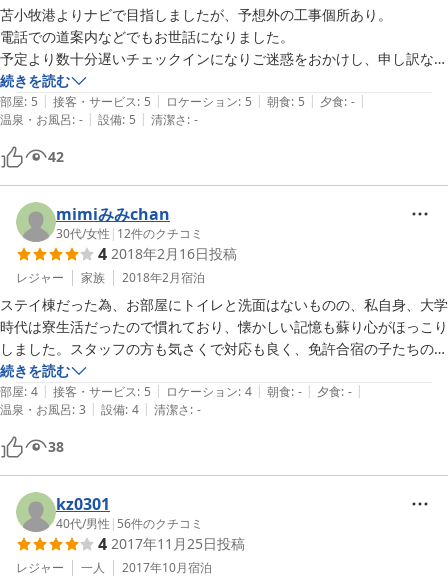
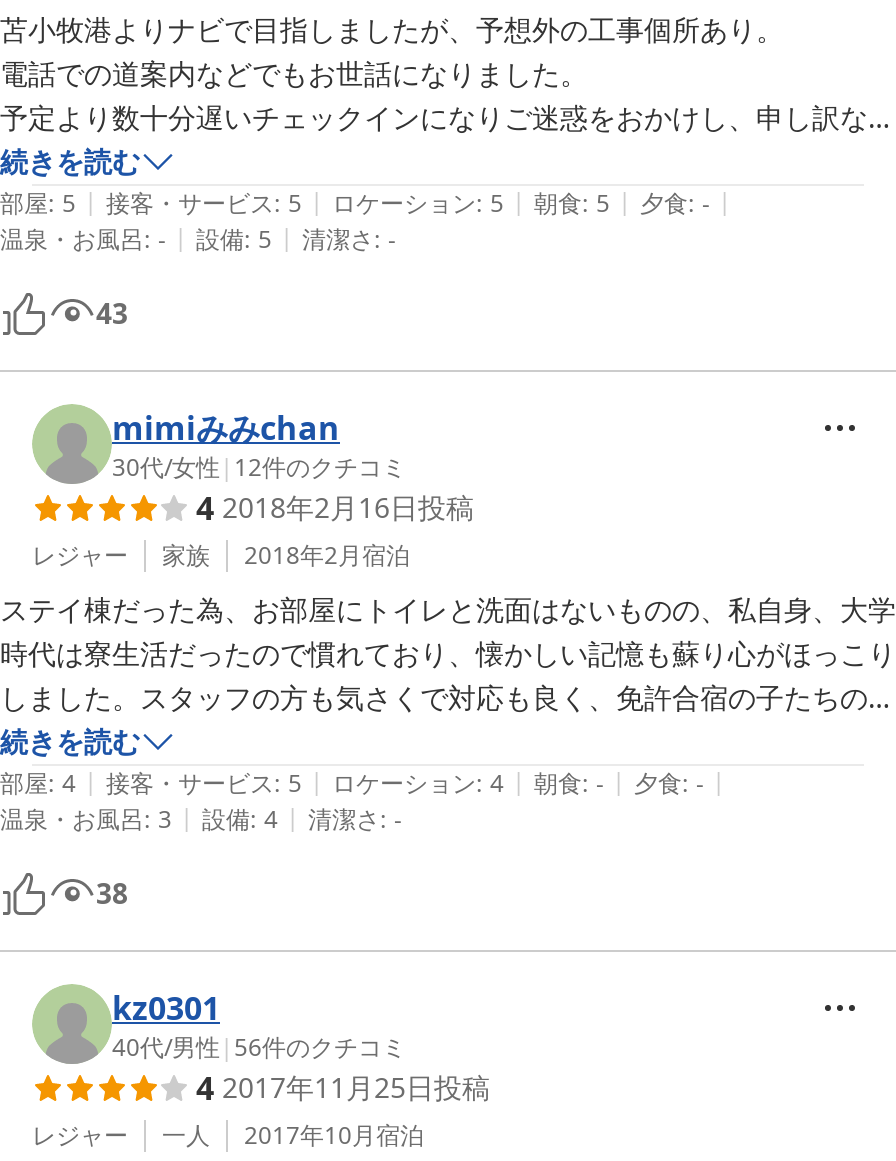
[48,147,64,166] 42 -> [96,294,128,332] 43

